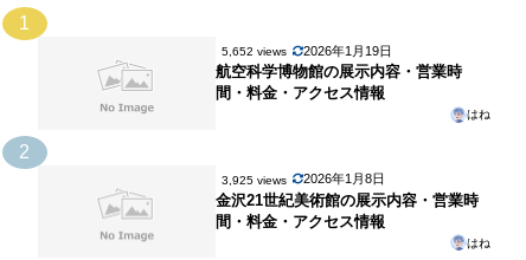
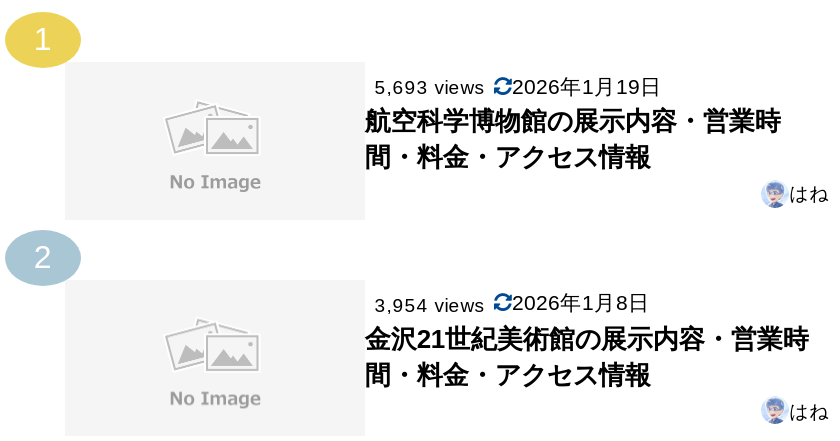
[221,43,392,58] 5,652 views 2026年1月19日 -> [374,73,662,98] 5,693 views 2026年1月19日
[221,172,384,187] 3,925 views 2026年1月8日 -> [374,291,650,316] 3,954 views 2026年1月8日

